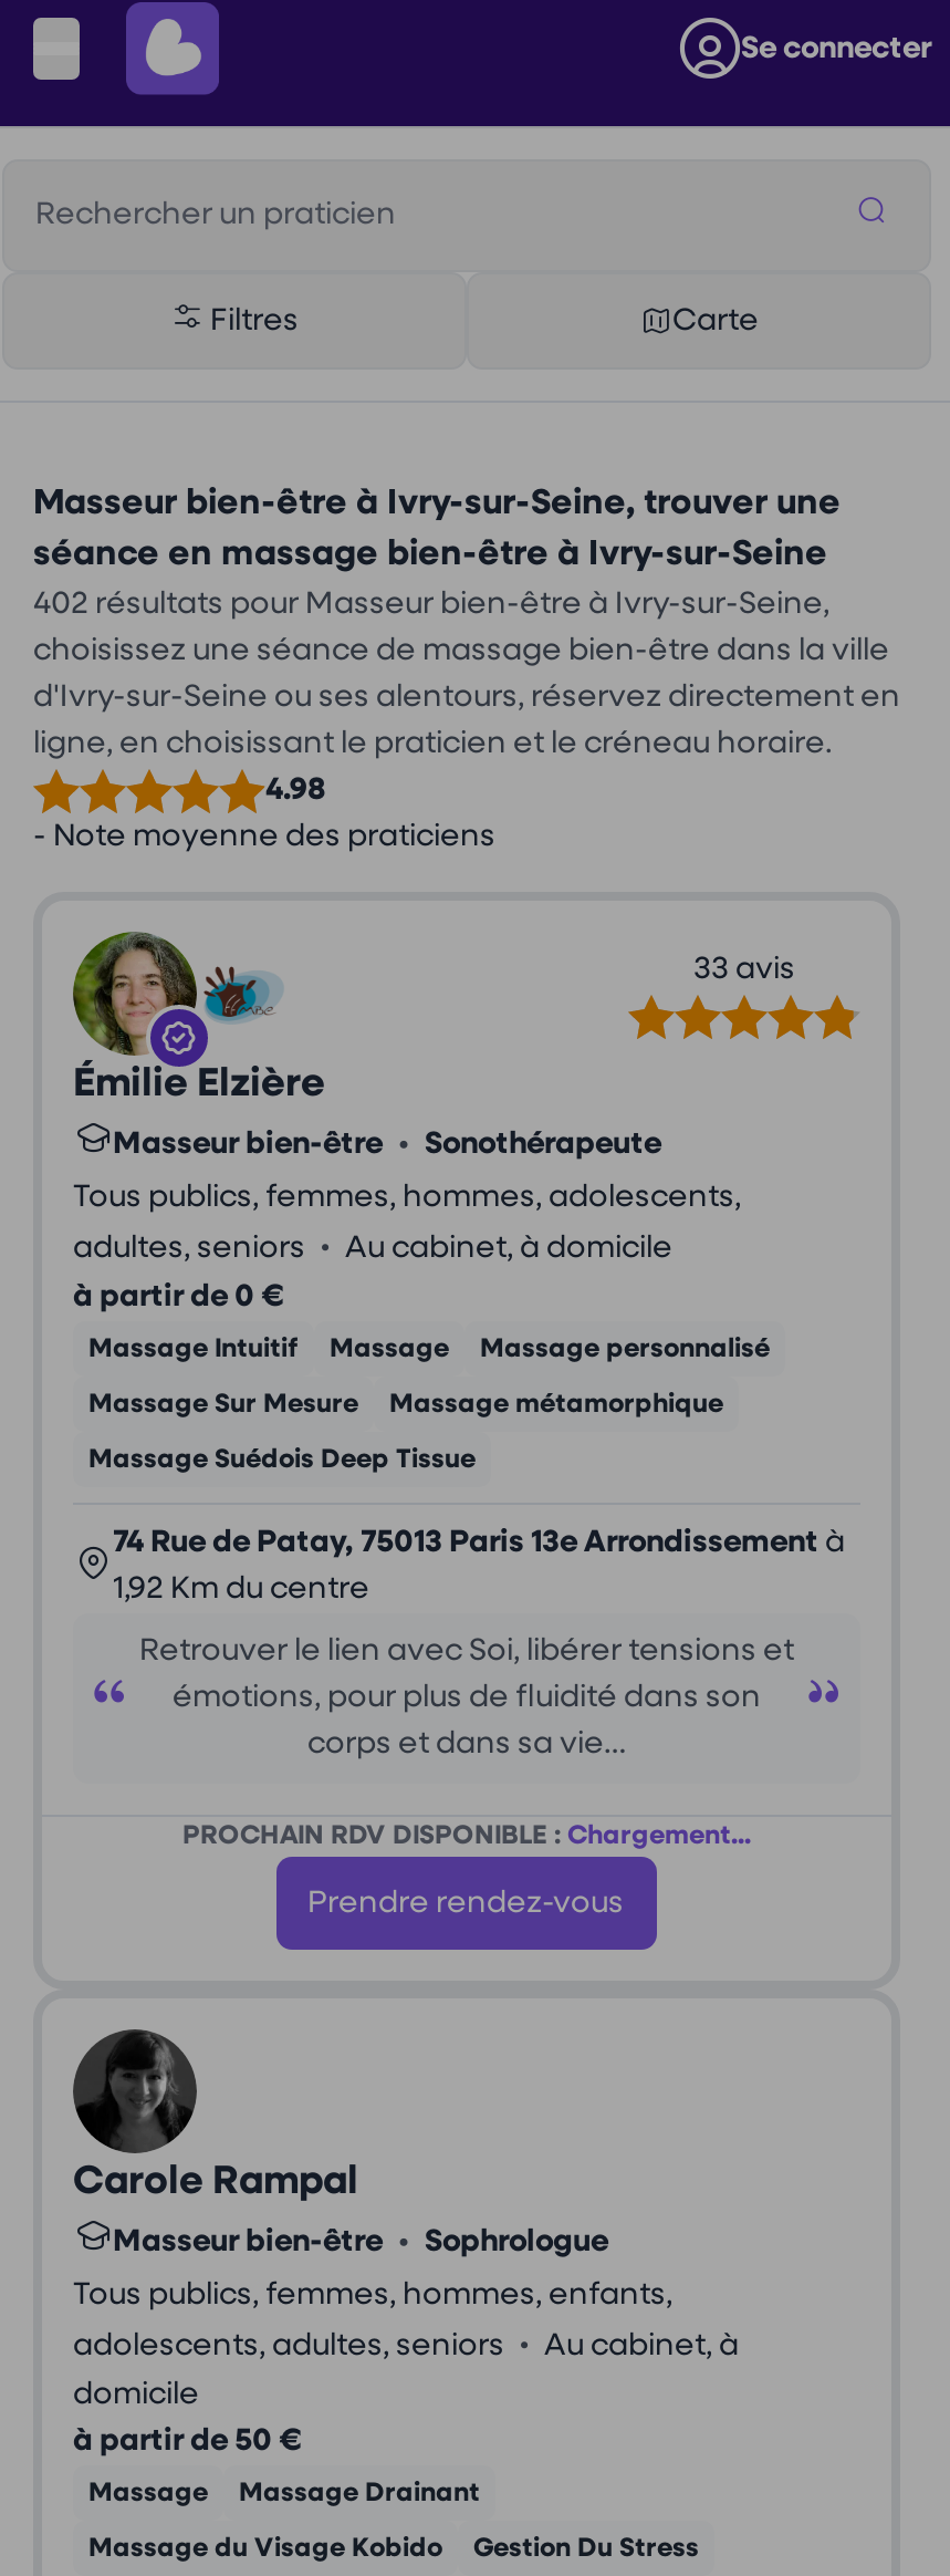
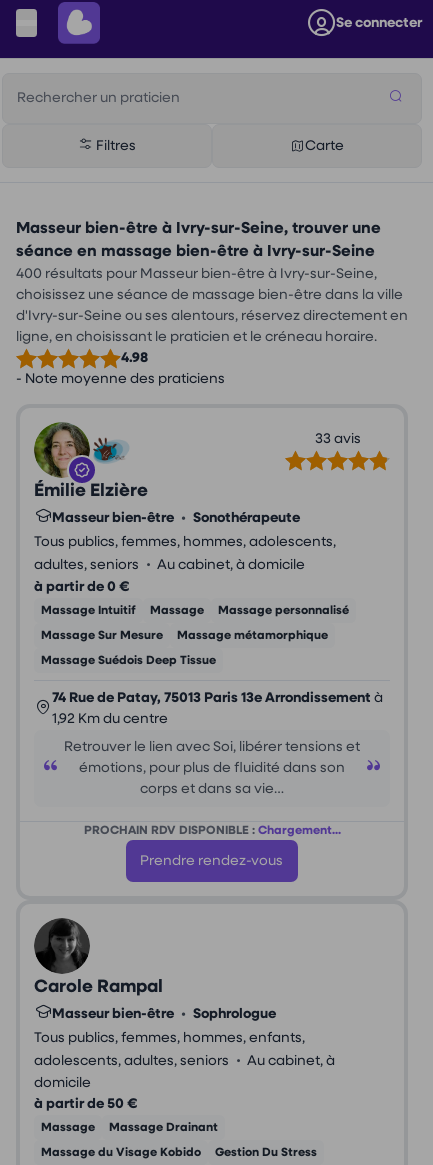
[33,589,829,620] 402 résultats pour Masseur bien-être à Ivry-sur-Seine, -> [16,267,377,281] 400 résultats pour Masseur bien-être à Ivry-sur-Seine,

